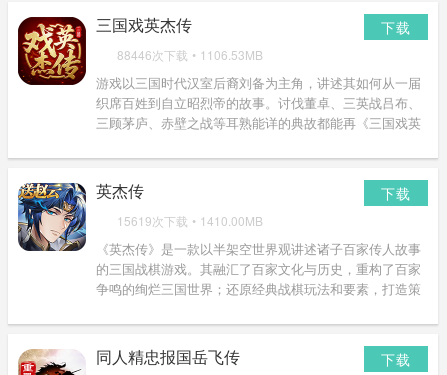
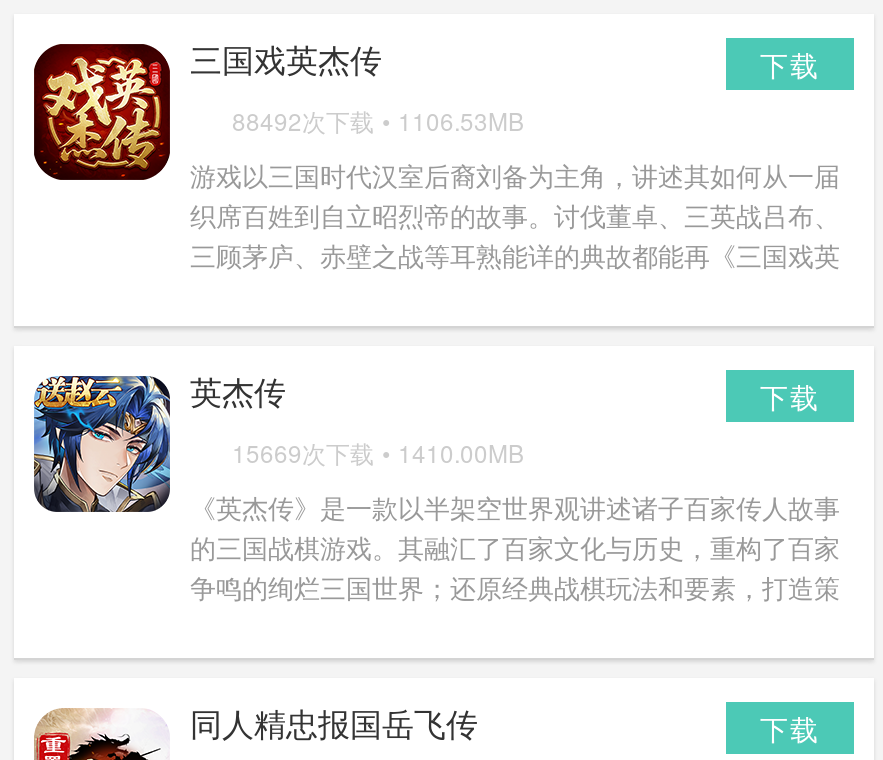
[117,46,263,63] 88446次下载 • 1106.53MB -> [232,103,524,137] 88492次下载 • 1106.53MB
[117,212,263,229] 15619次下载 • 1410.00MB -> [232,435,524,469] 15669次下载 • 1410.00MB

